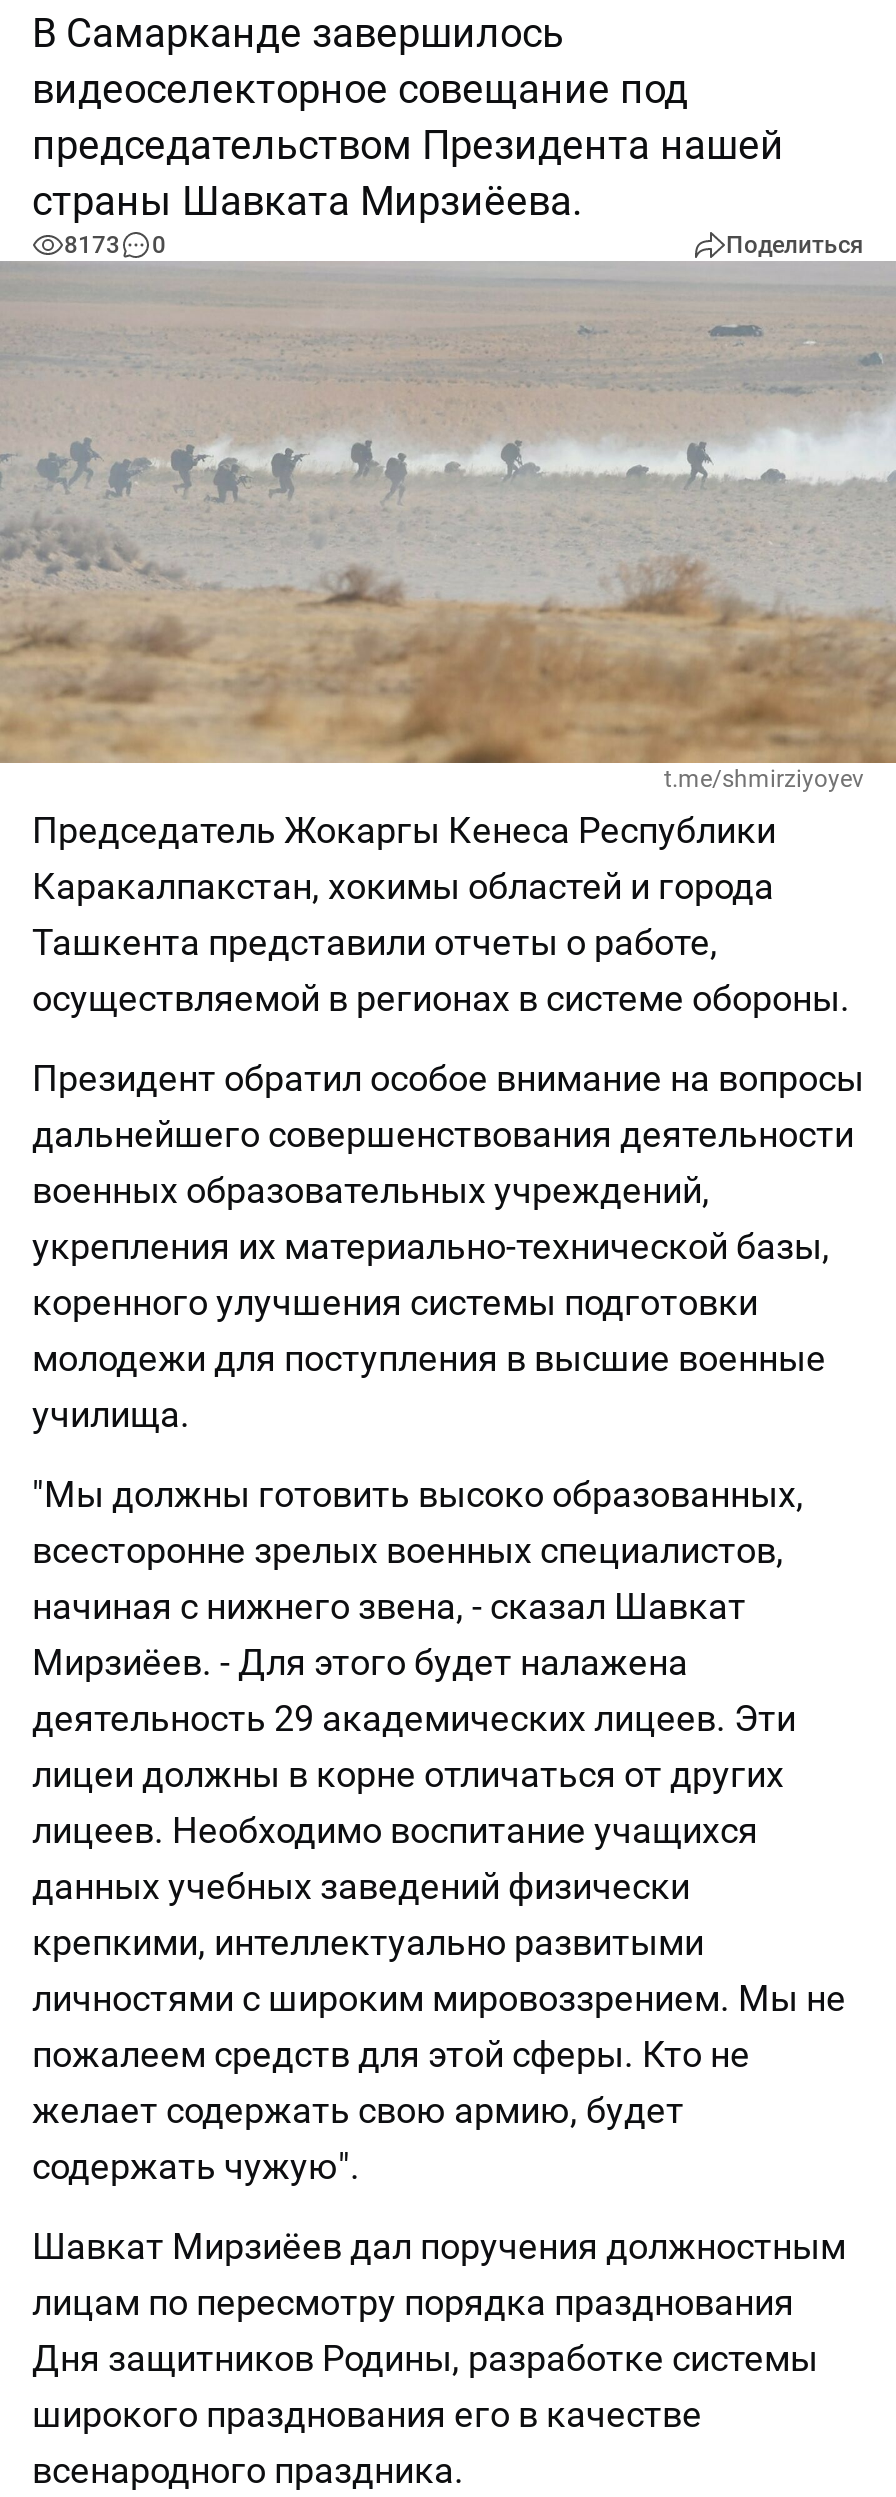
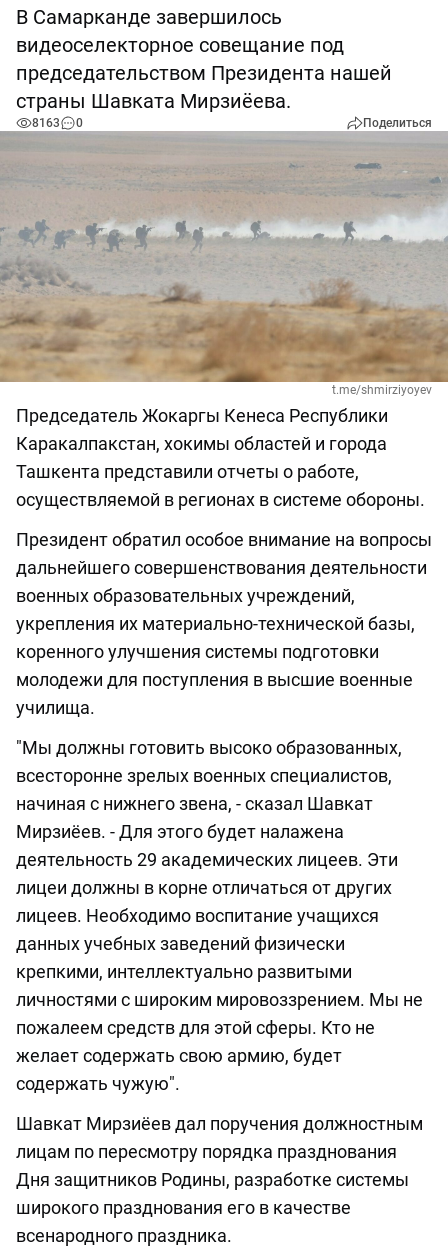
[64,231,166,259] 8173 0 -> [32,116,83,130] 8163 0

